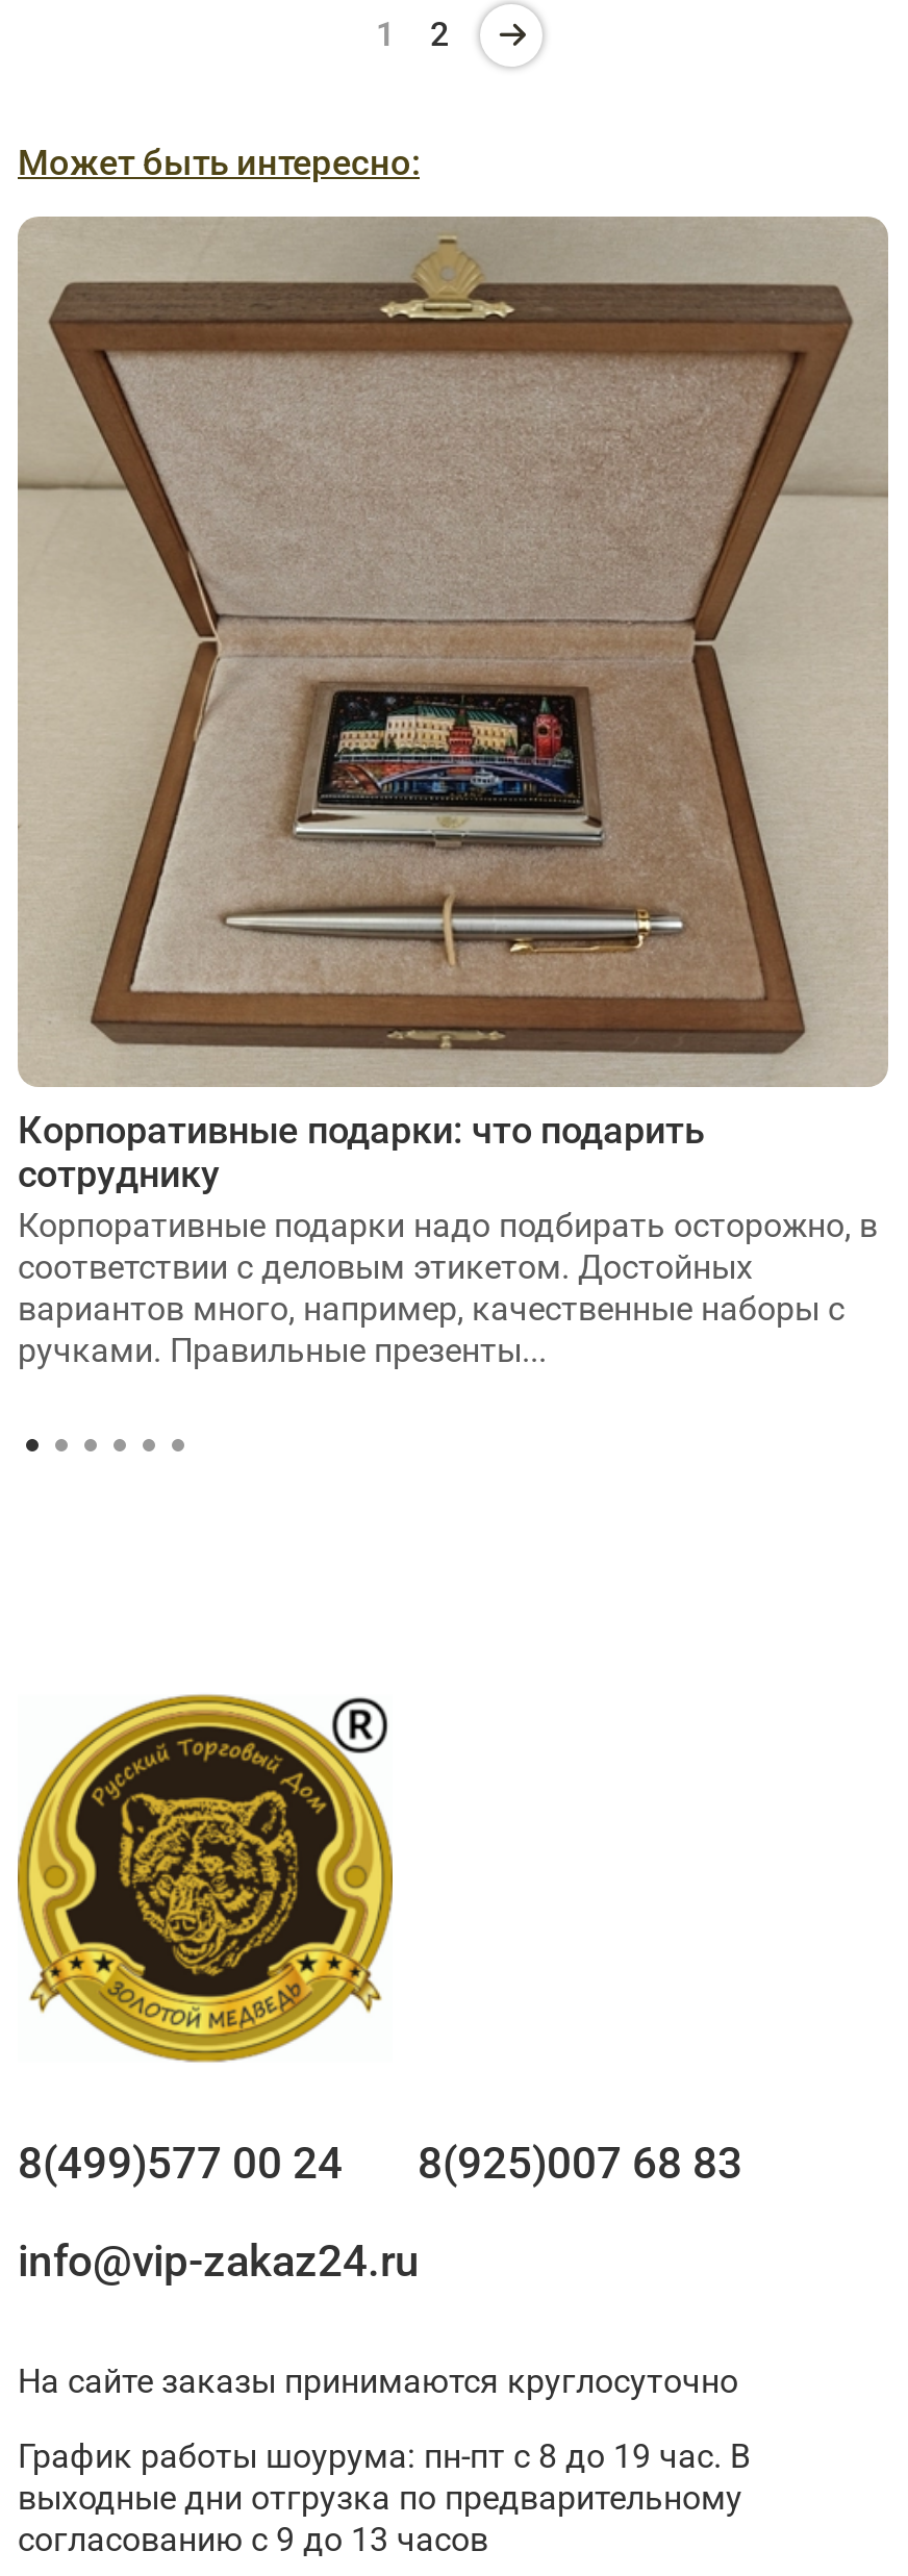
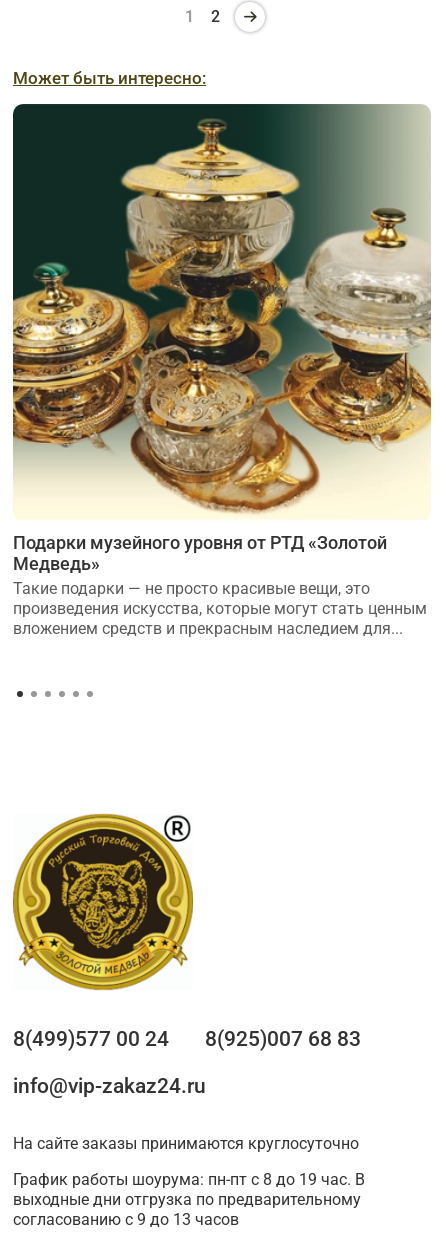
[16,217,888,1371] [image] | Корпоративные подарки: что подарить | сотруднику | Корпоративные подарки надо подбирать осторожно, в | соответствии с деловым этикетом. Достойных | вариантов много, например, качественные наборы с | ручками. Правильные презенты... -> [12,104,431,638] [image] | Подарки музейного уровня от РТД «Золотой | Медведь» | Такие подарки — не просто красивые вещи, это | произведения искусства, которые могут стать ценным | вложением средств и прекрасным наследием для...

